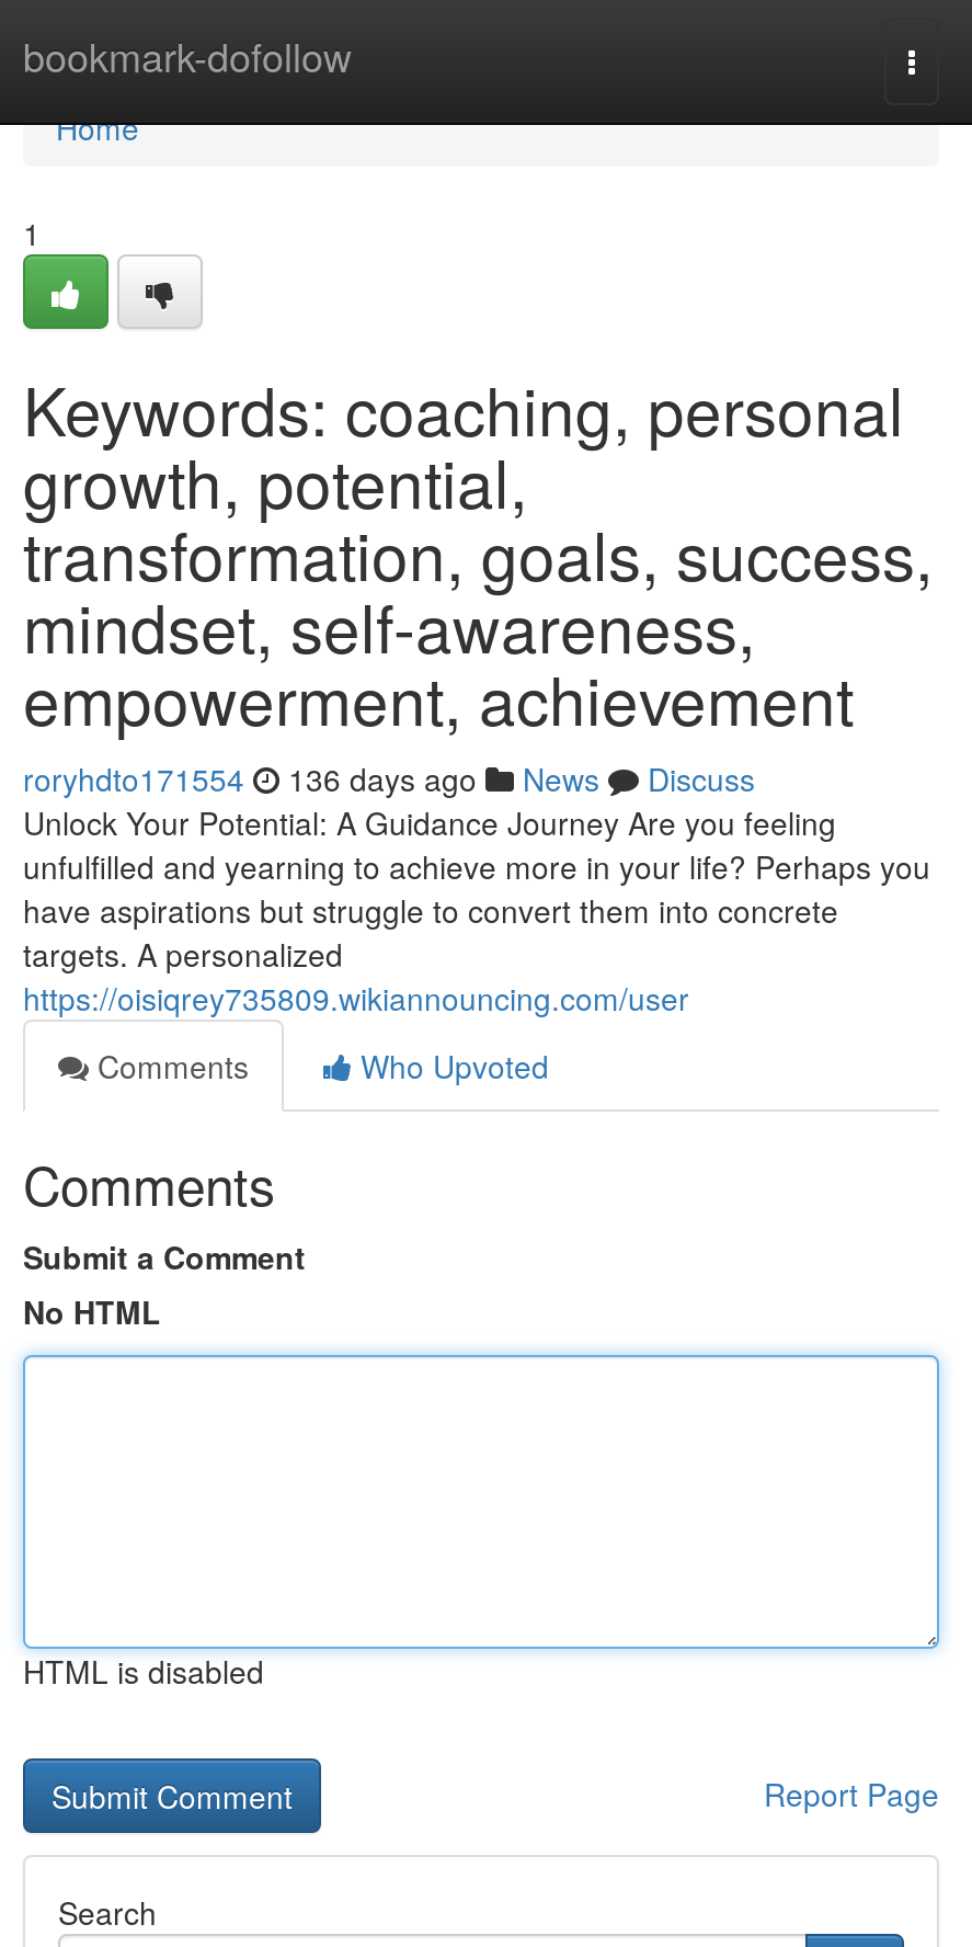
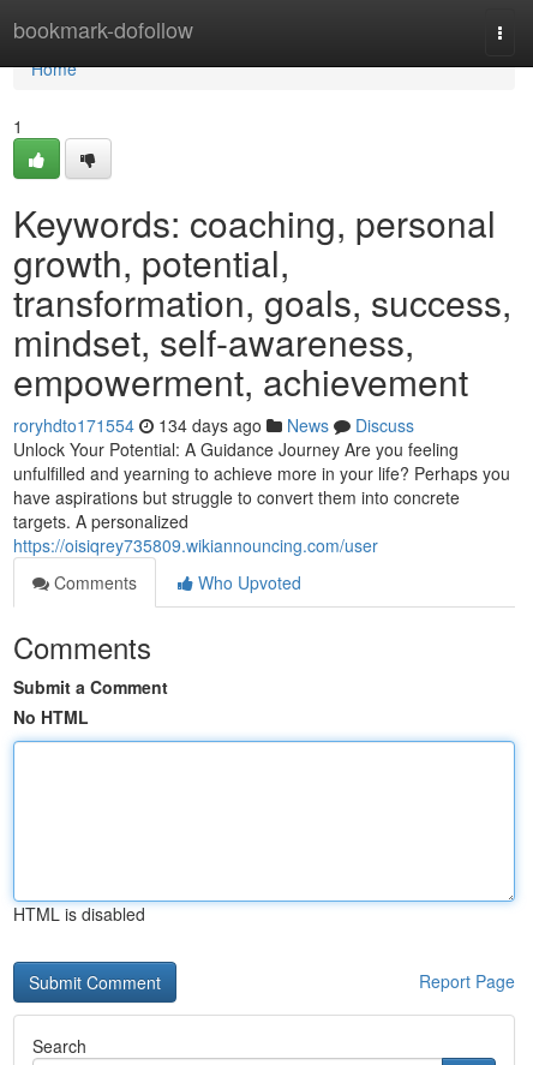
[23,756,755,800] roryhdto171554 136 days ago News Discuss -> [13,413,414,437] roryhdto171554 134 days ago News Discuss

